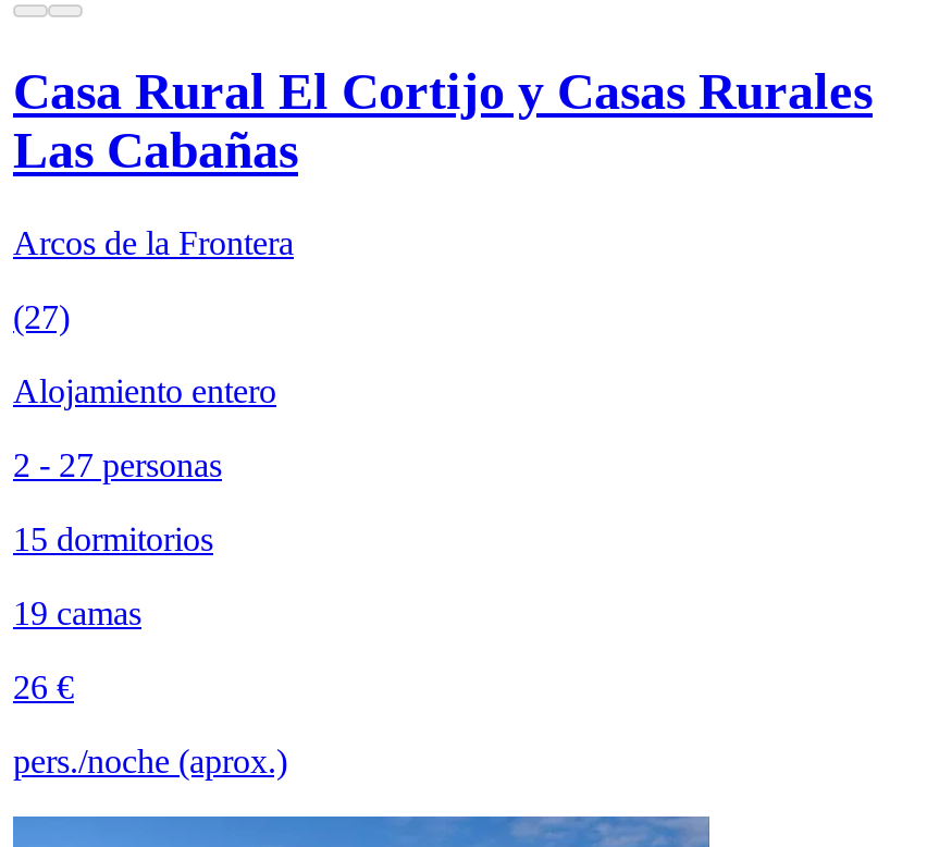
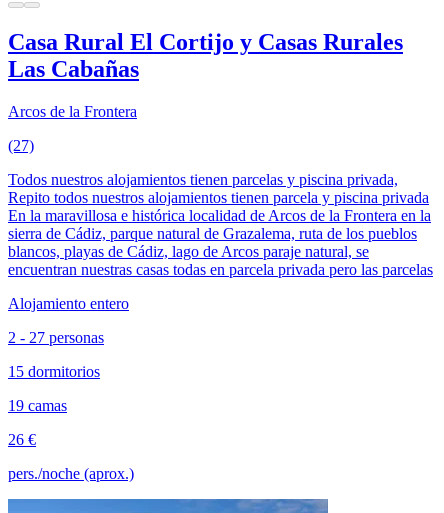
none -> [8,171,433,278] Todos nuestros alojamientos tienen parcelas y piscina privada, | Repito todos nuestros alojamientos tienen parcela y piscina privada | En la maravillosa e histórica localidad de Arcos de la Frontera en la | sierra de Cádiz, parque natural de Grazalema, ruta de los pueblos | blancos, playas de Cádiz, lago de Arcos paraje natural, se | encuentran nuestras casas todas en parcela privada pero las parcelas

